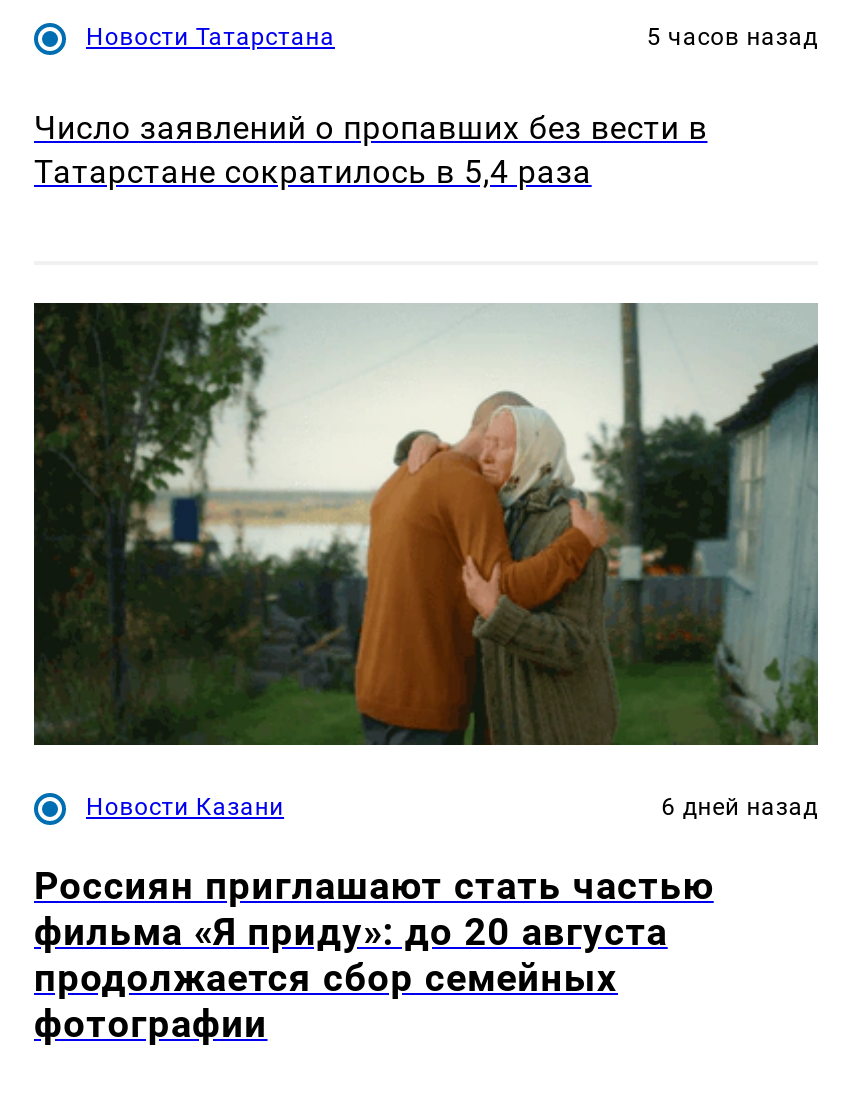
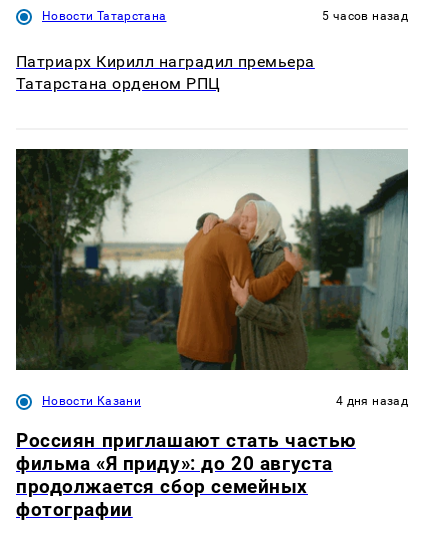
[34,108,707,190] Число заявлений о пропавших без вести в | Татарстане сократилось в 5,4 раза -> [16,52,315,93] Патриарх Кирилл наградил премьера | Татарстана орденом РПЦ
[661,793,818,821] 6 дней назад -> [336,394,408,408] 4 дня назад

